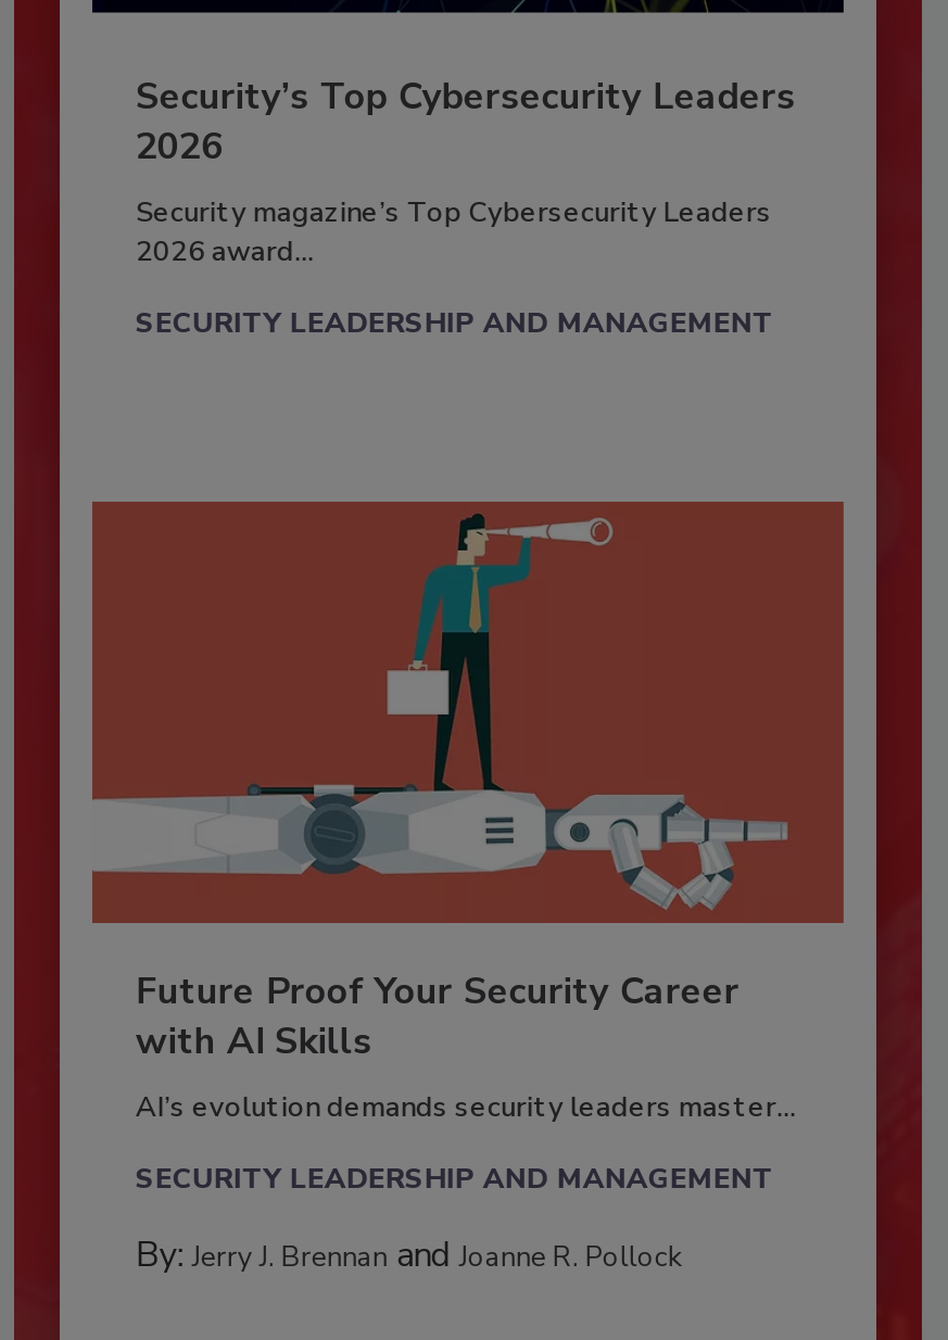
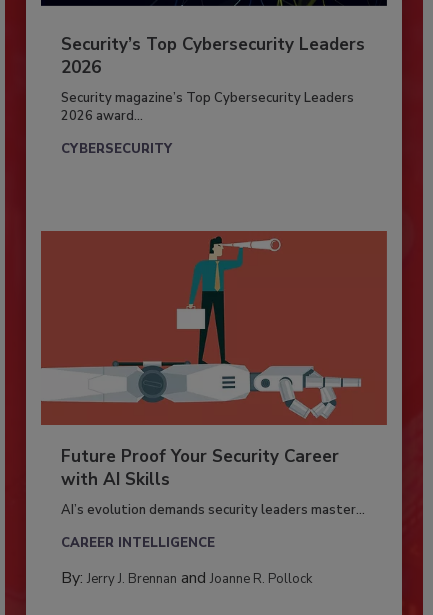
[136,304,774,343] SECURITY LEADERSHIP AND MANAGEMENT -> [61,140,172,158] CYBERSECURITY
[136,1161,774,1200] SECURITY LEADERSHIP AND MANAGEMENT -> [61,534,215,552] CAREER INTELLIGENCE

